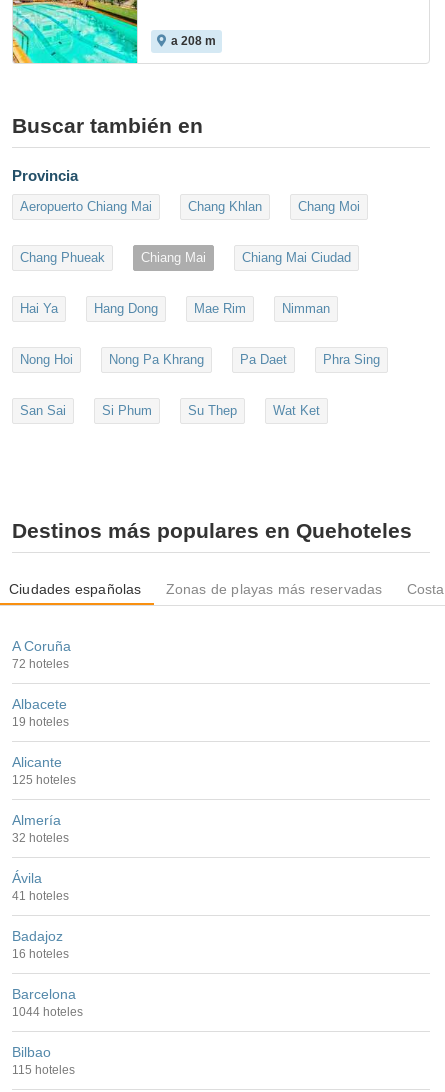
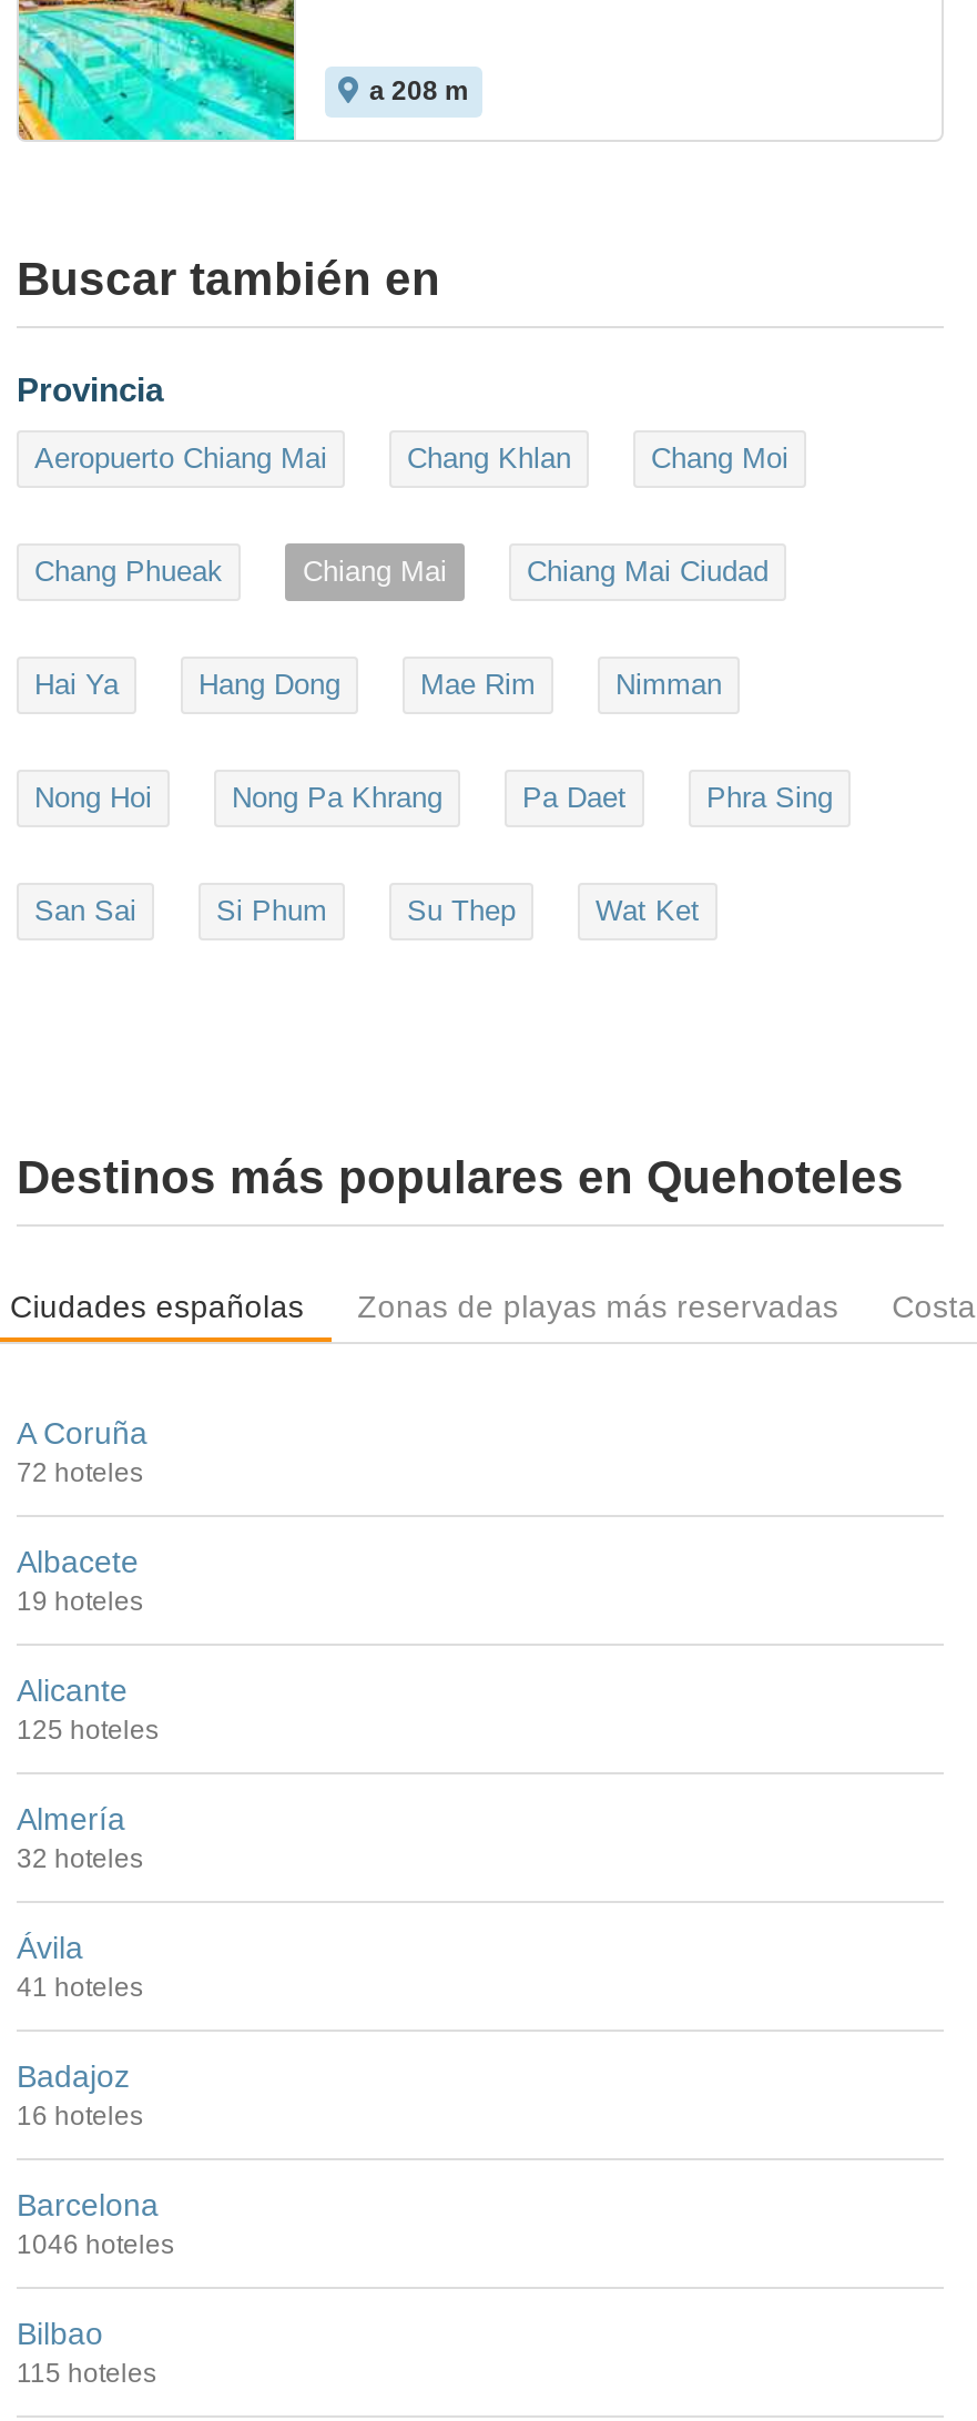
[12,1005,83,1019] 1044 hoteles -> [17,2229,174,2260] 1046 hoteles

